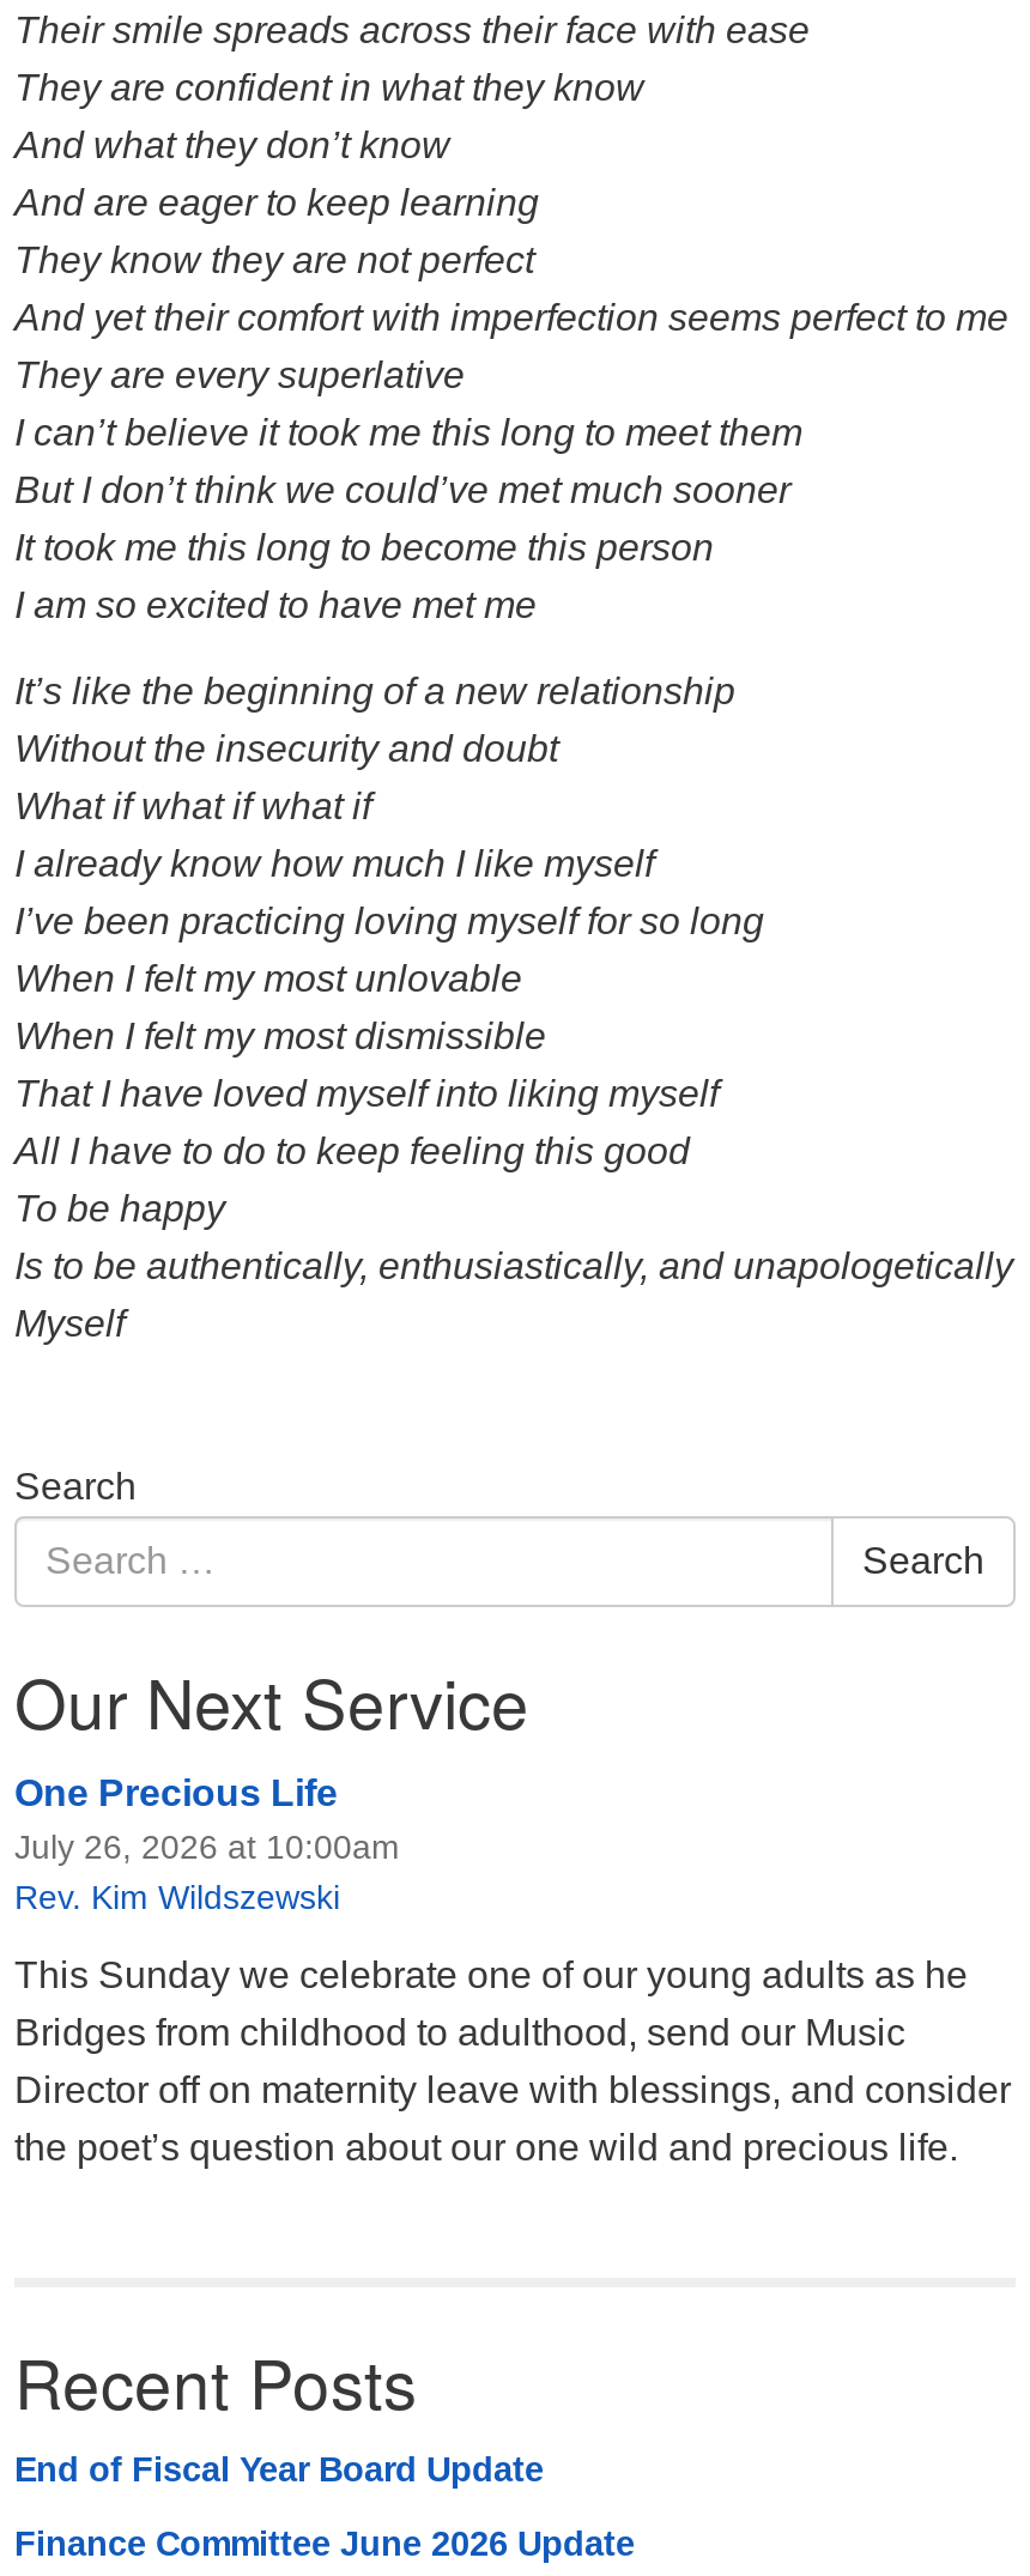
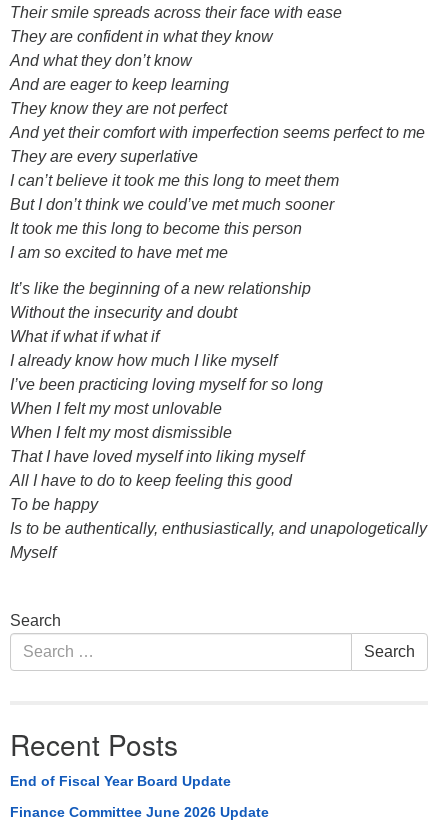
[14,1653,1011,2168] Our Next Service | One Precious Life | July 26, 2026 at 10:00am | Rev. Kim Wildszewski | This Sunday we celebrate one of our young adults as he | Bridges from childhood to adulthood, send our Music | Director off on maternity leave with blessings, and consider | the poet’s question about our one wild and precious life. -> none

